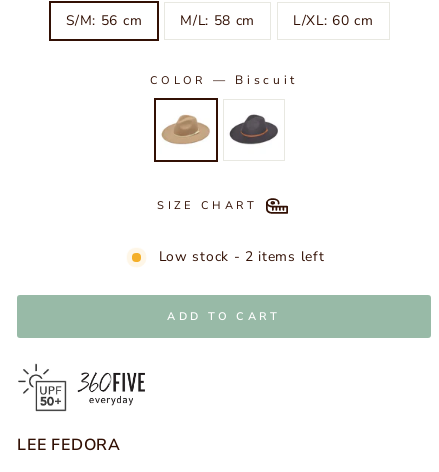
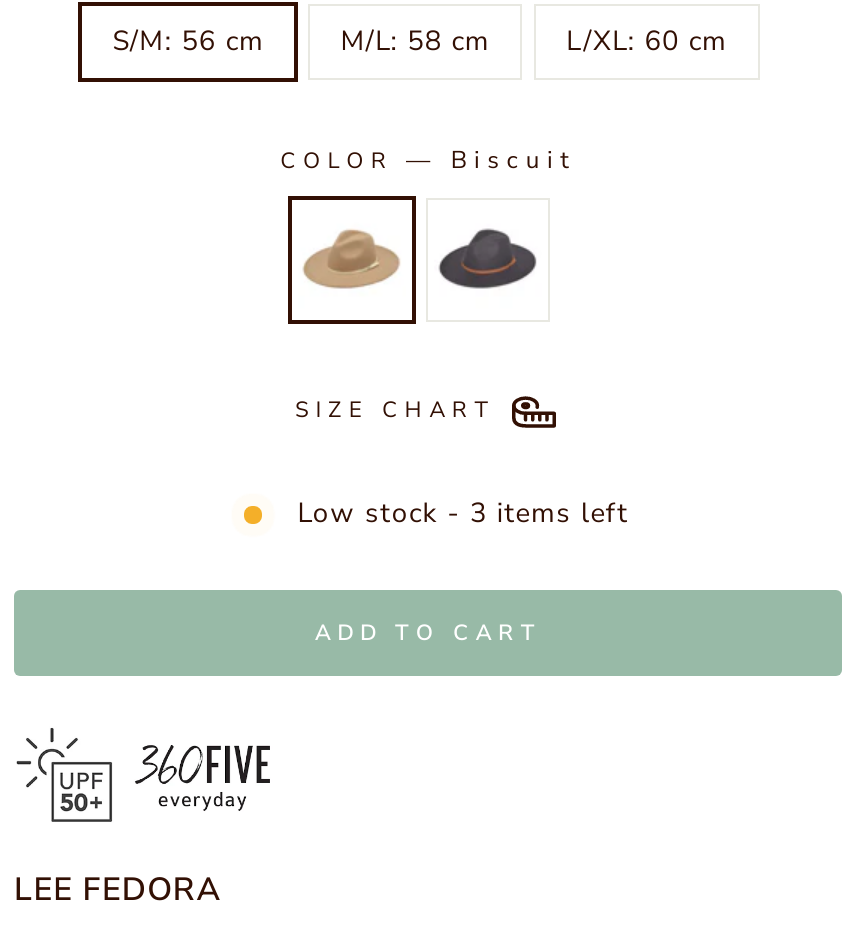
[159,247,324,266] Low stock - 2 items left -> [297,494,629,532] Low stock - 3 items left

